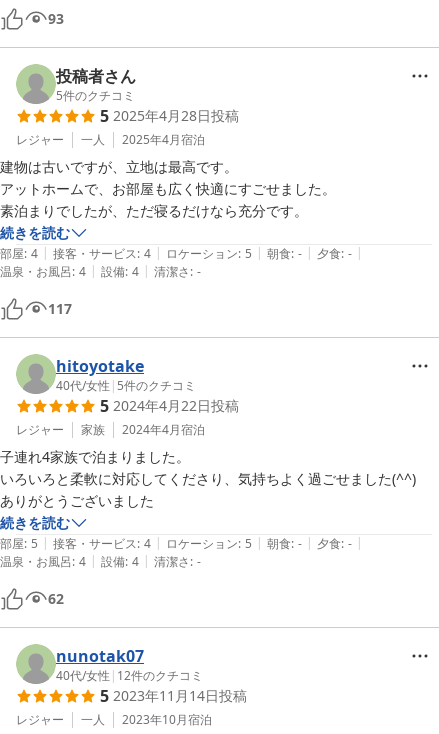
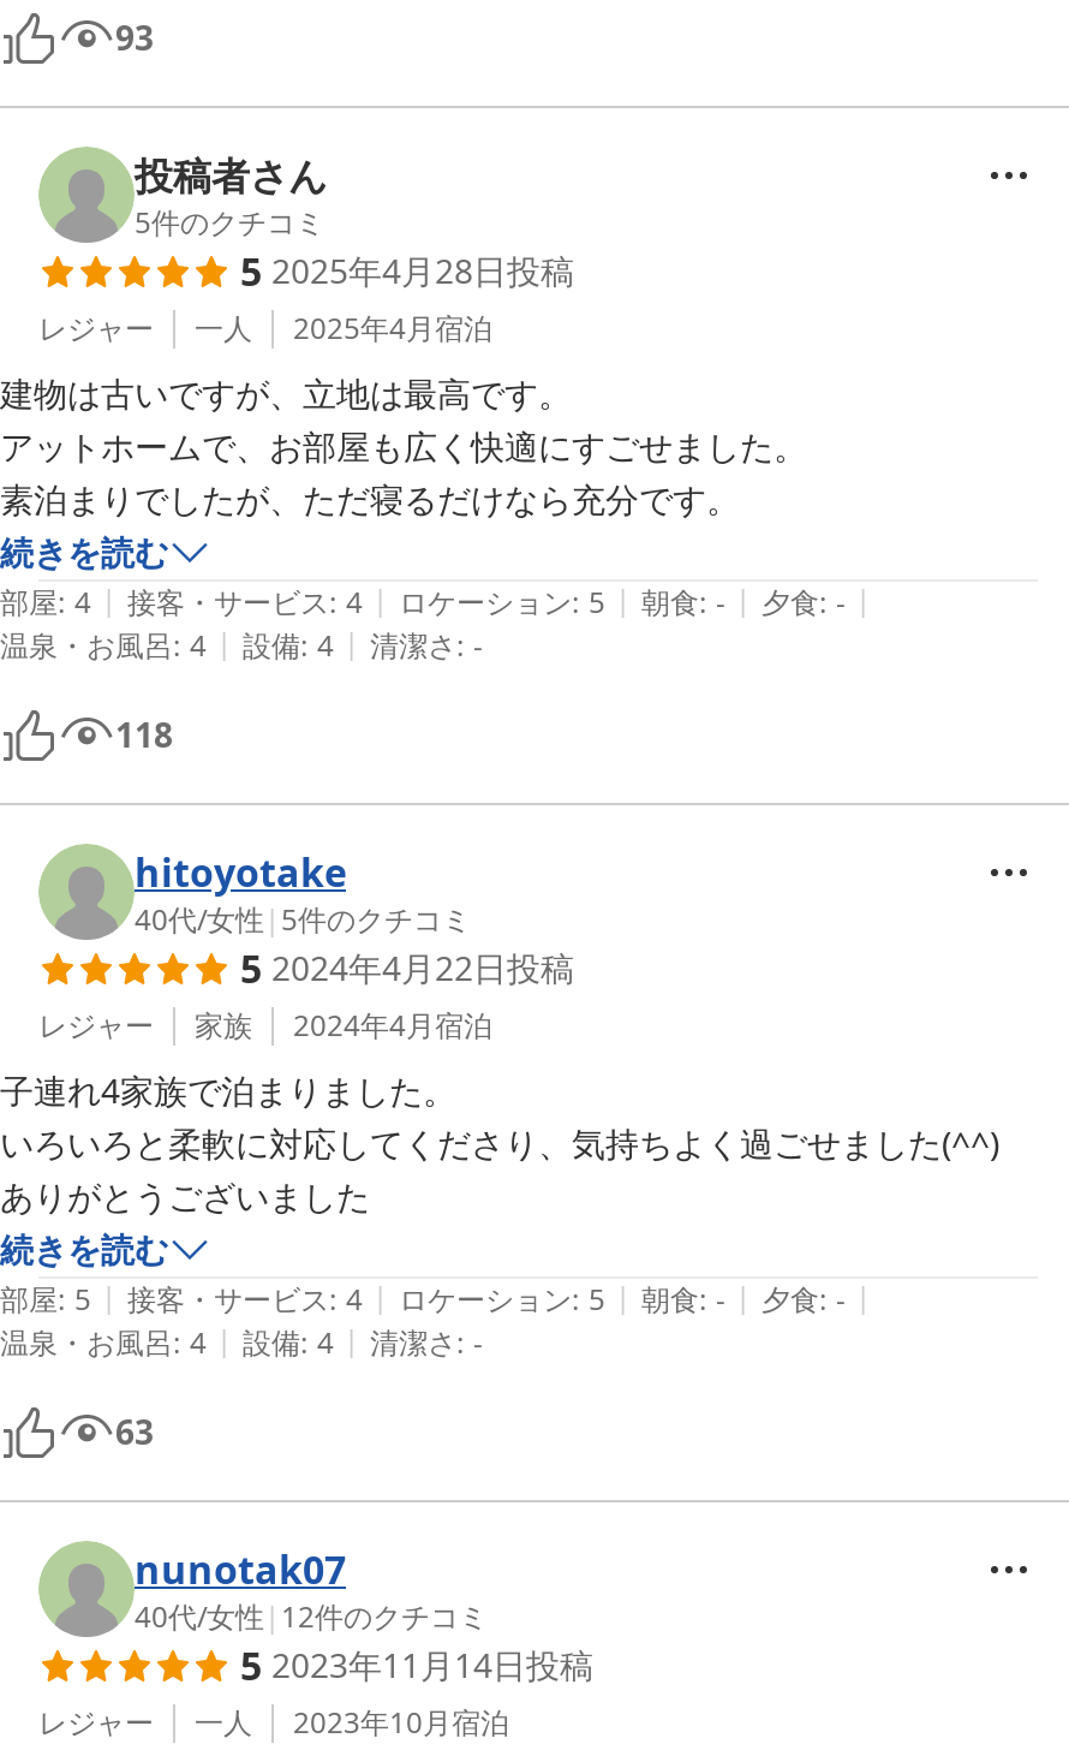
[48,299,72,318] 117 -> [115,712,173,757] 118
[48,589,64,608] 62 -> [115,1409,154,1454] 63

